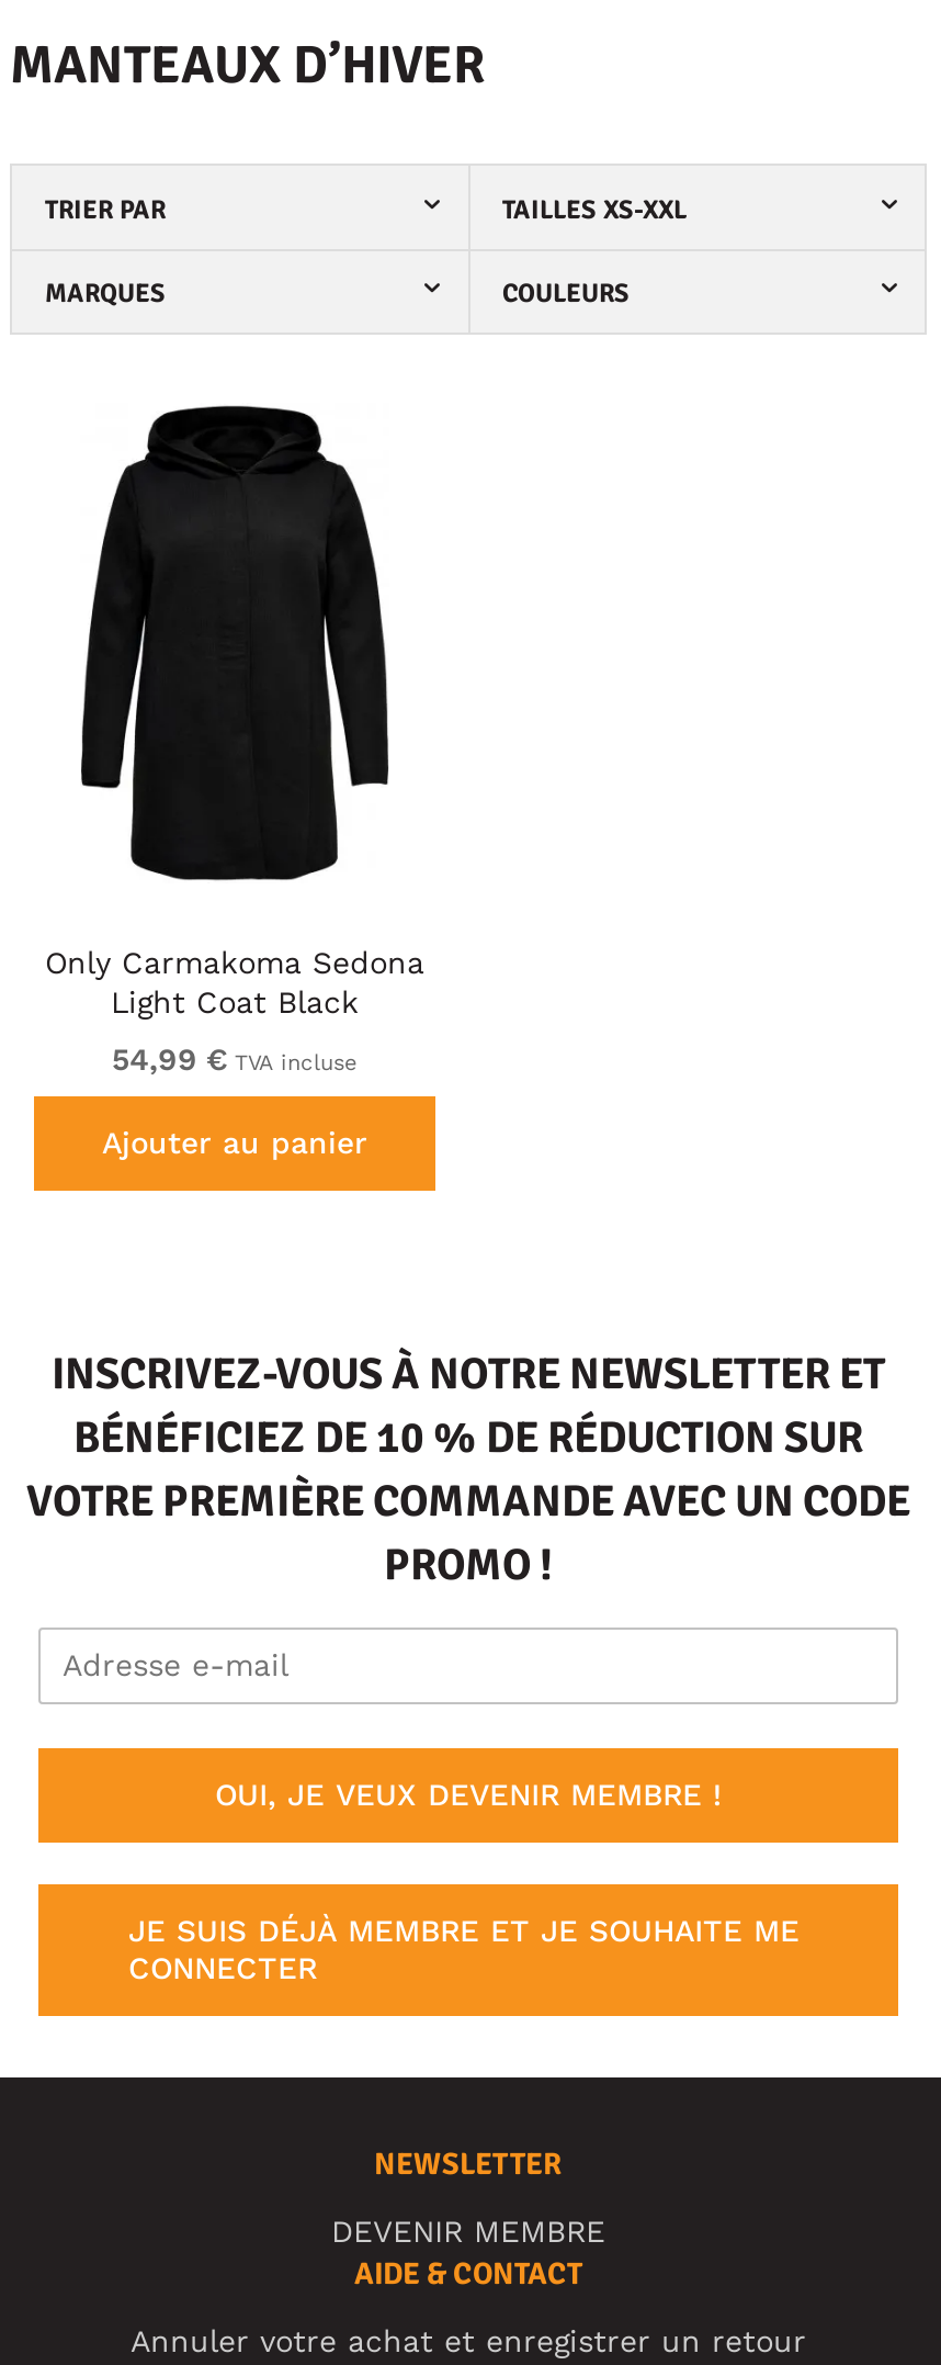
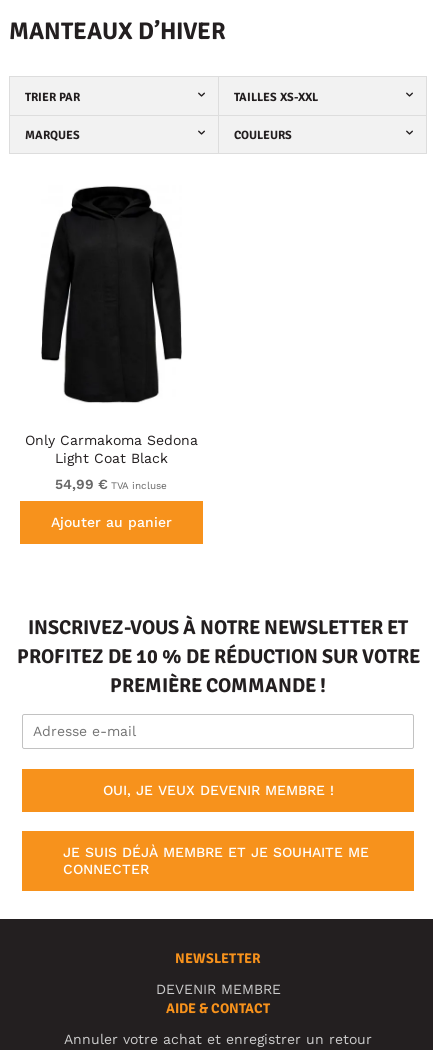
[26,1410,910,1592] BÉNÉFICIEZ DE 10 % DE RÉDUCTION SUR | VOTRE PREMIÈRE COMMANDE AVEC UN CODE | PROMO ! -> [16,644,419,698] PROFITEZ DE 10 % DE RÉDUCTION SUR VOTRE | PREMIÈRE COMMANDE !

